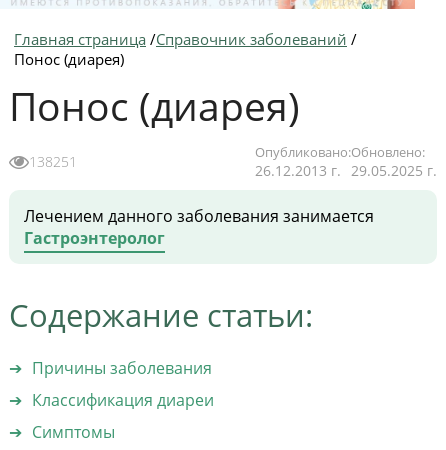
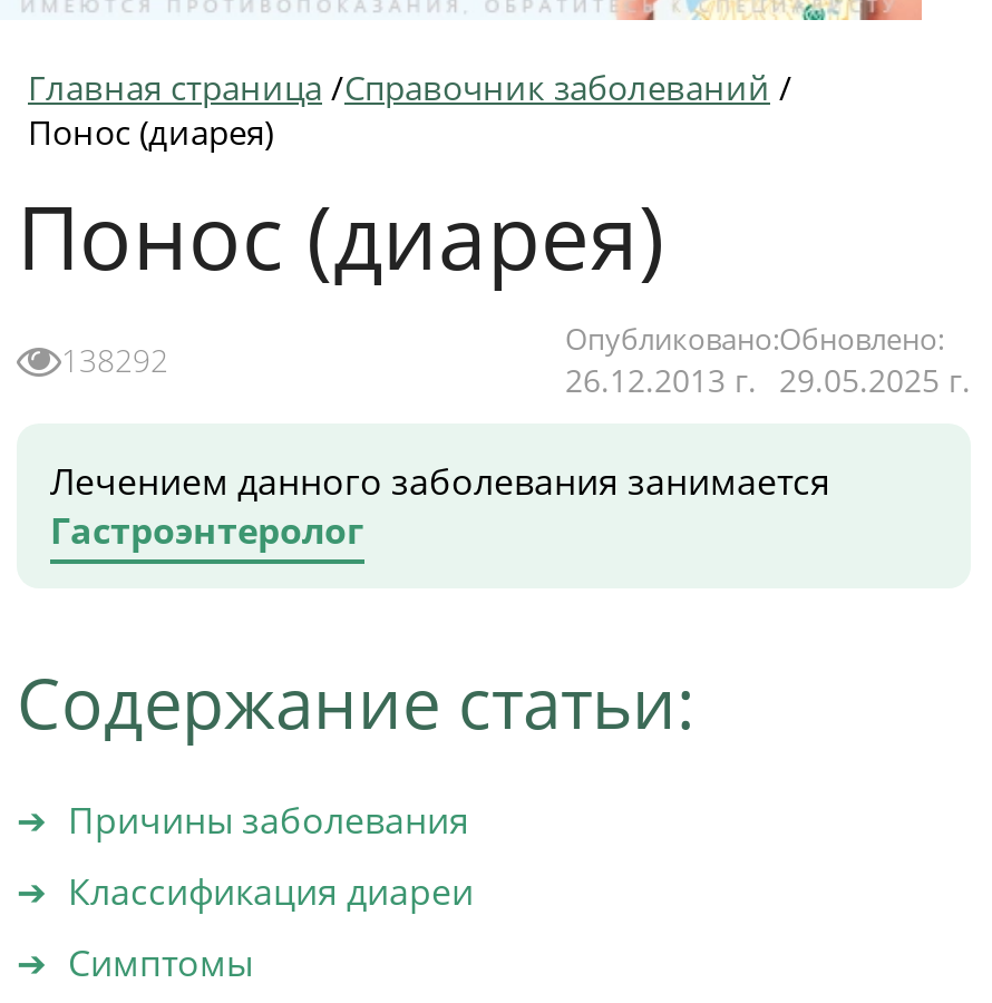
[29,152,77,171] 138251 -> [61,339,168,381] 138292

